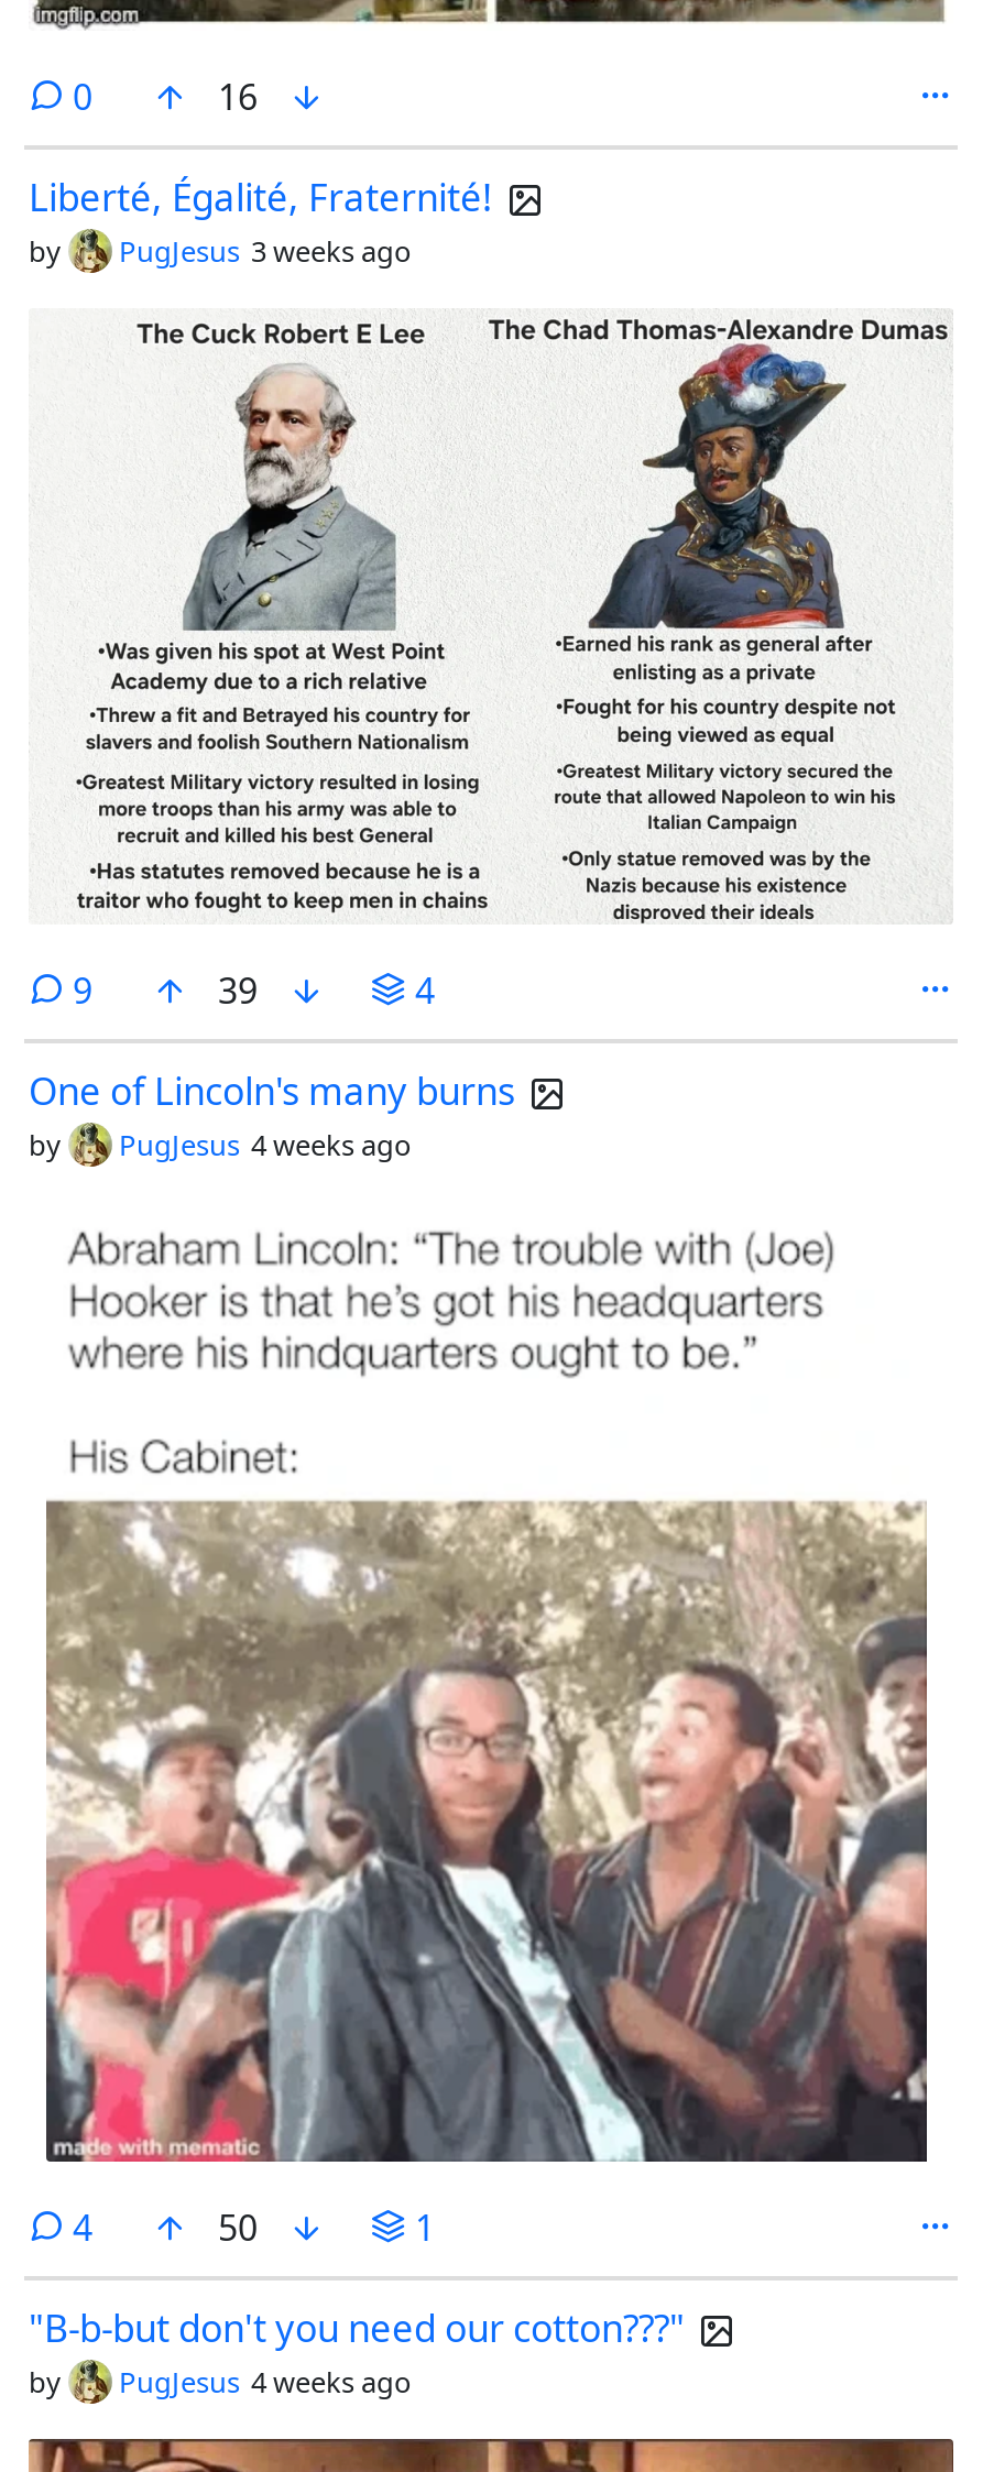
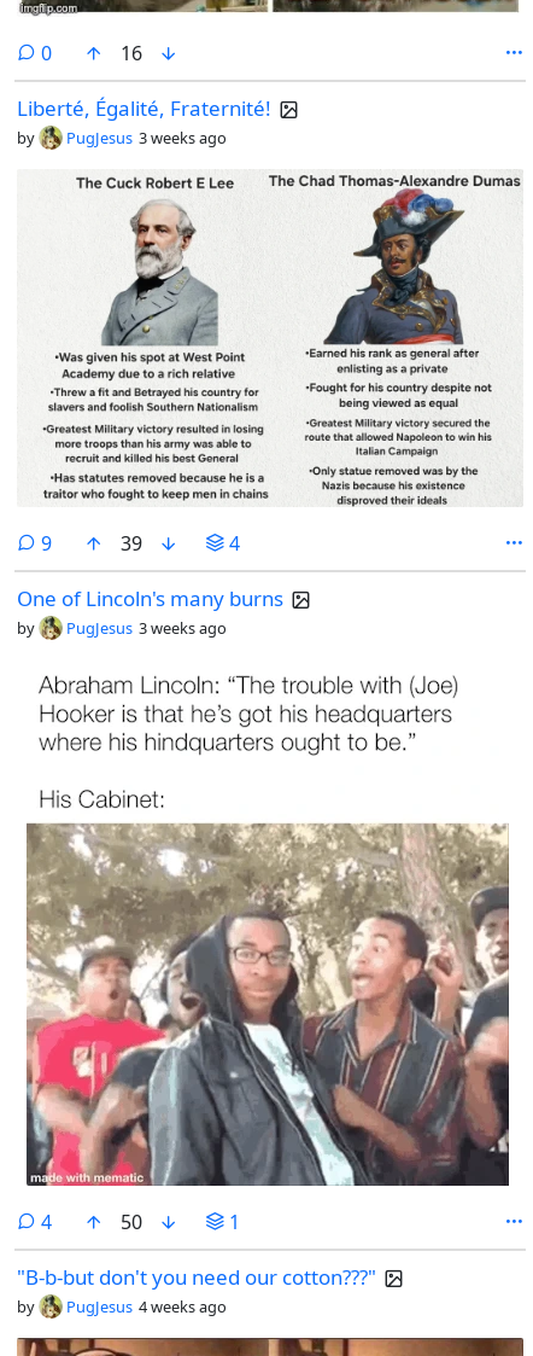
[112,1124,412,1164] PugJesus 4 weeks ago -> [63,617,227,639] PugJesus 3 weeks ago

